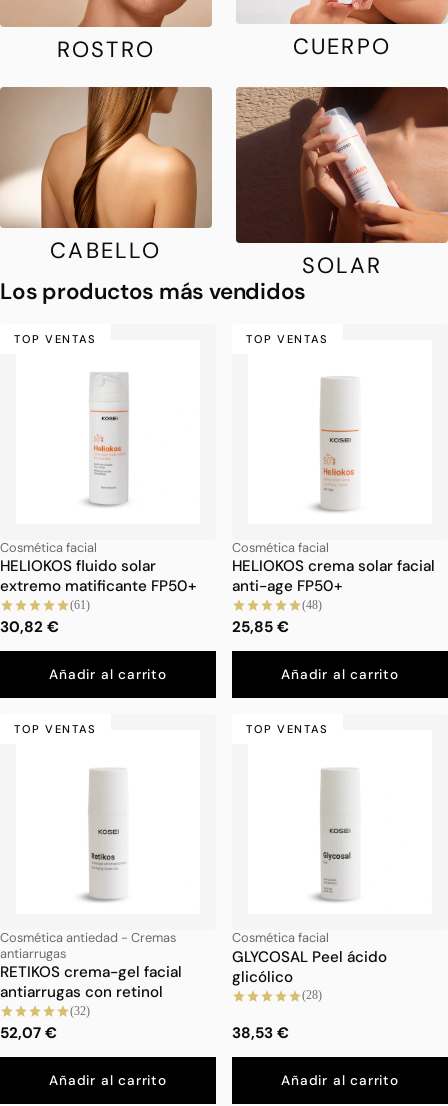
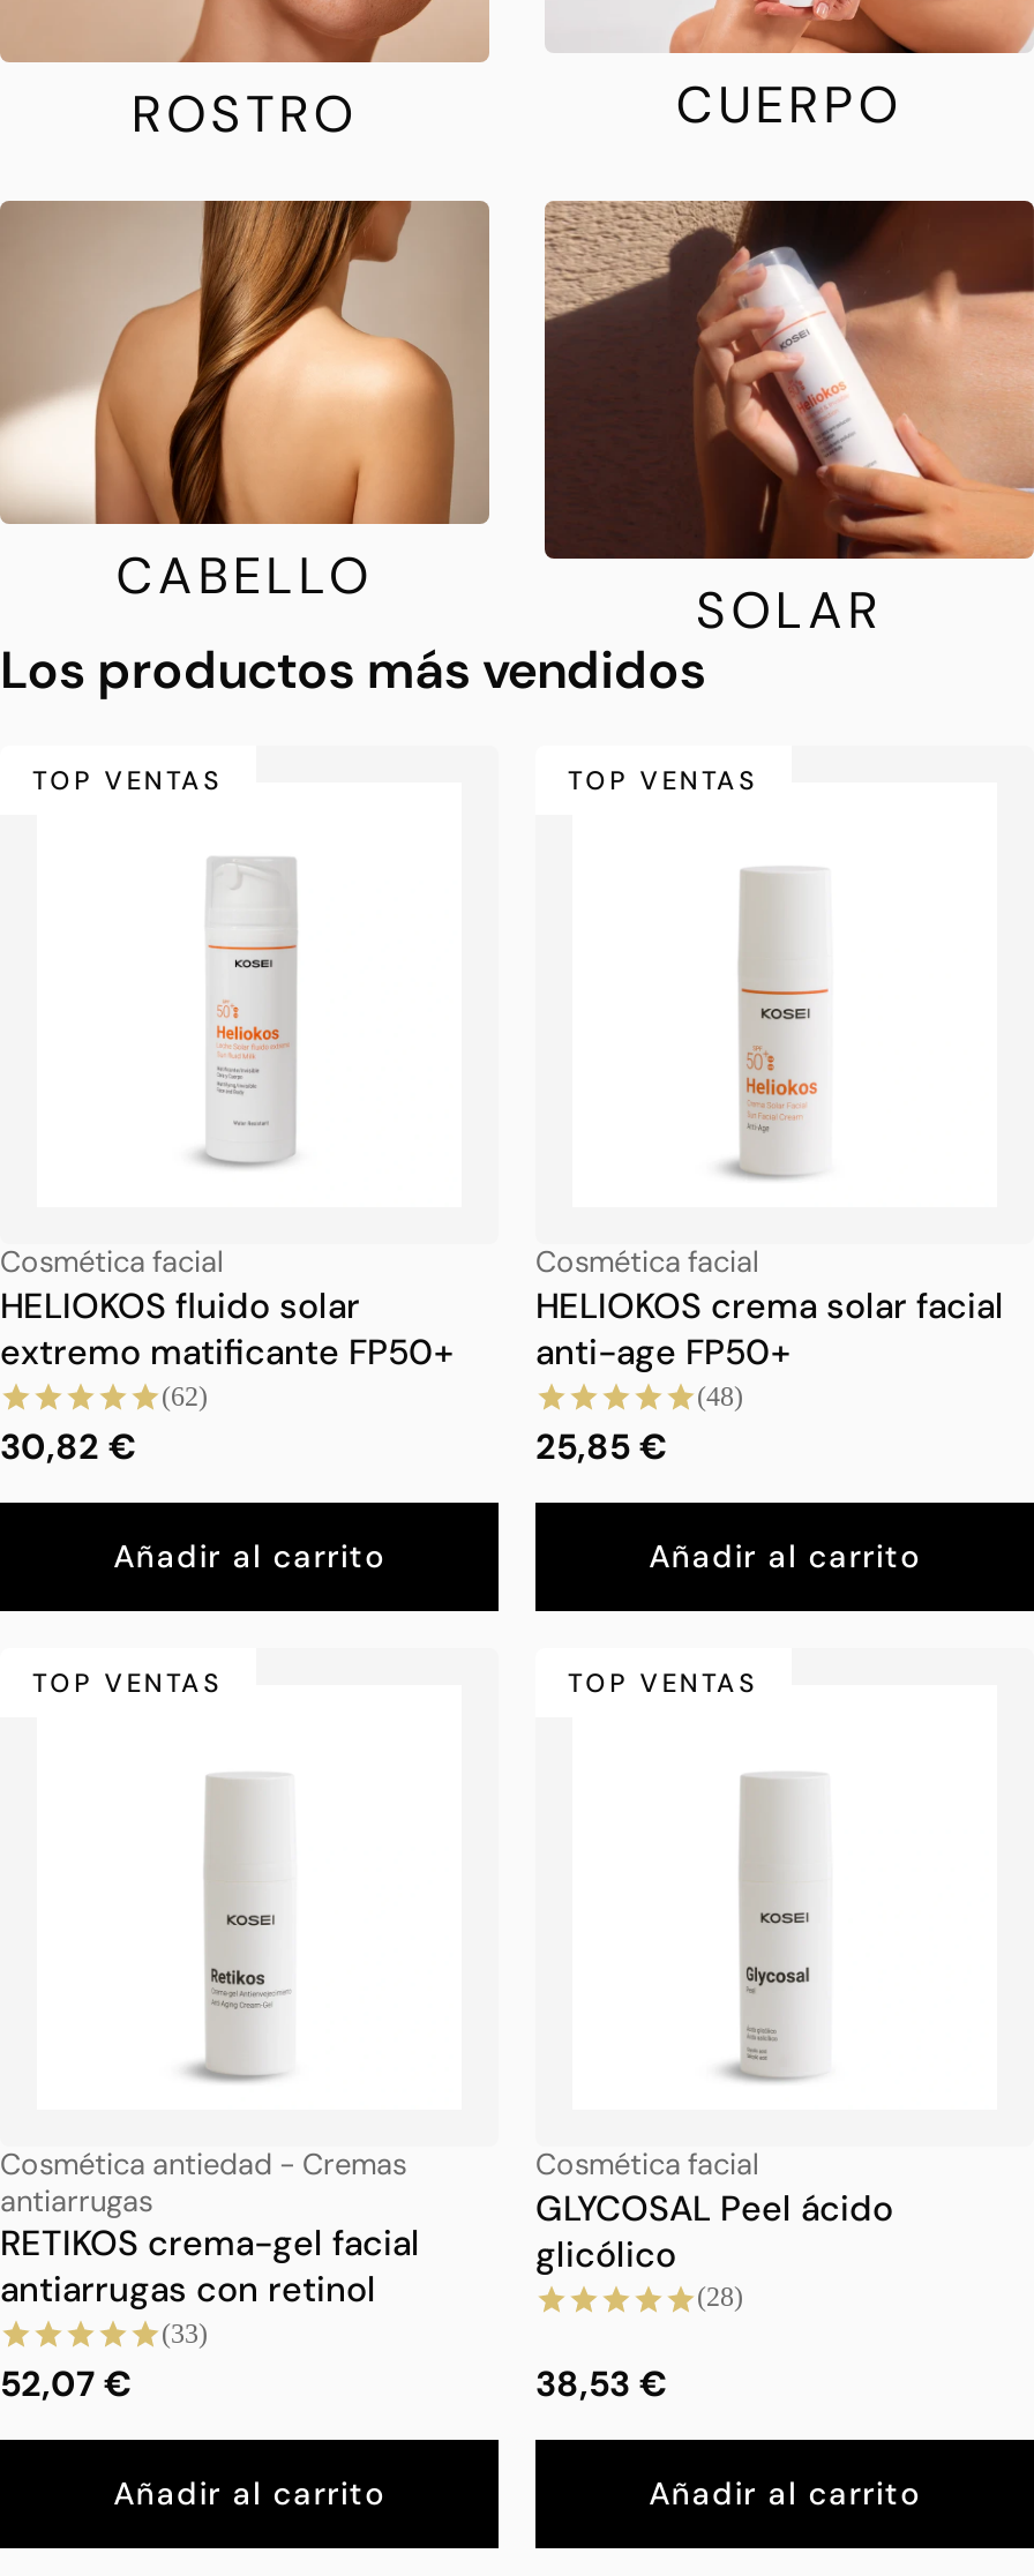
[70,598,90,612] (61) -> [162,1380,208,1412] (62)
[70,1004,90,1018] (32) -> [162,2317,208,2349] (33)

